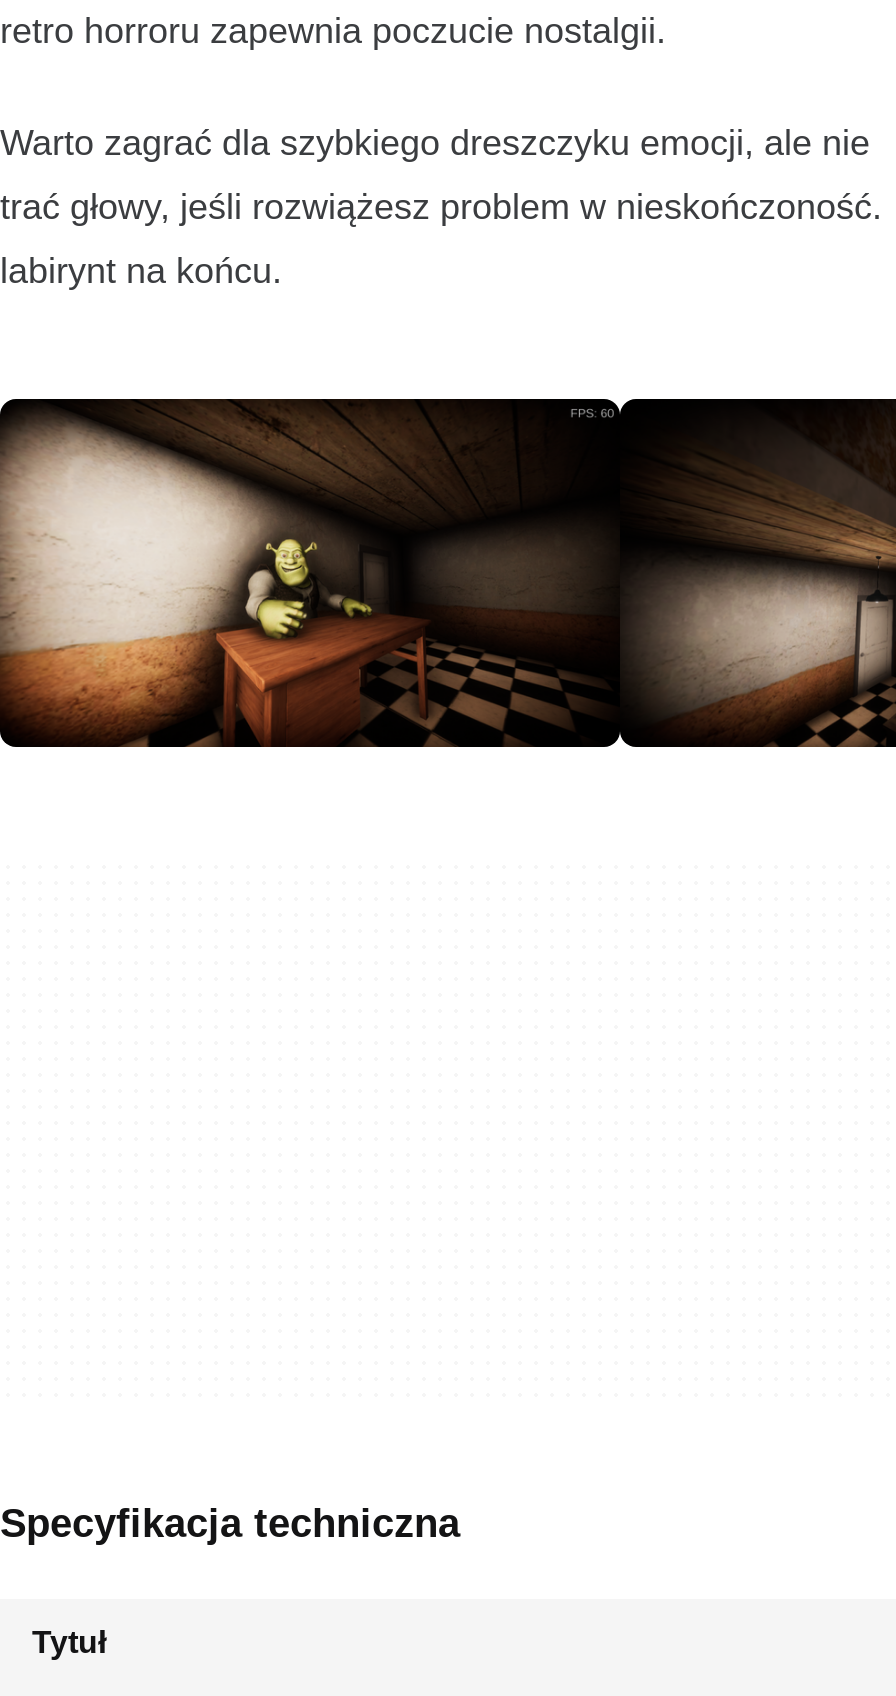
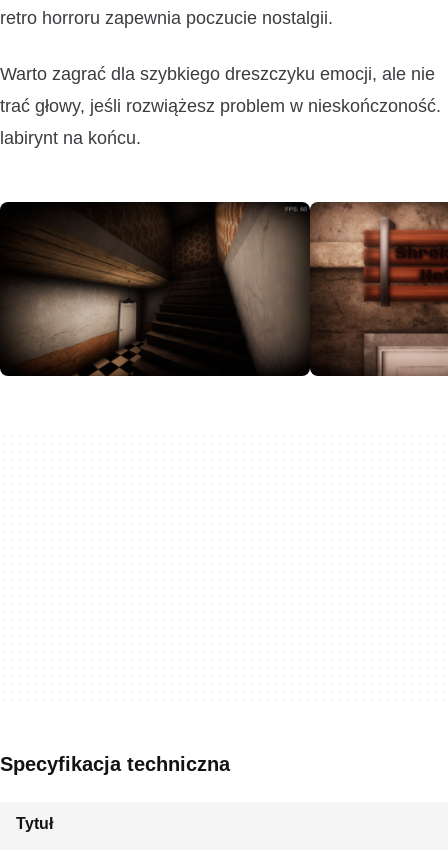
[6,397,890,749] [image] -> [3,201,445,377] [image]

